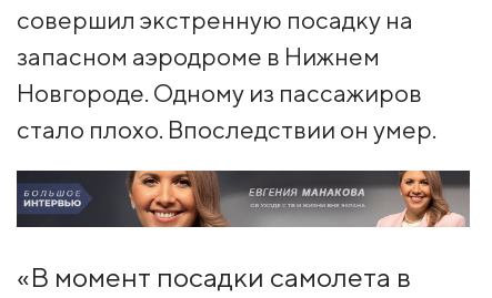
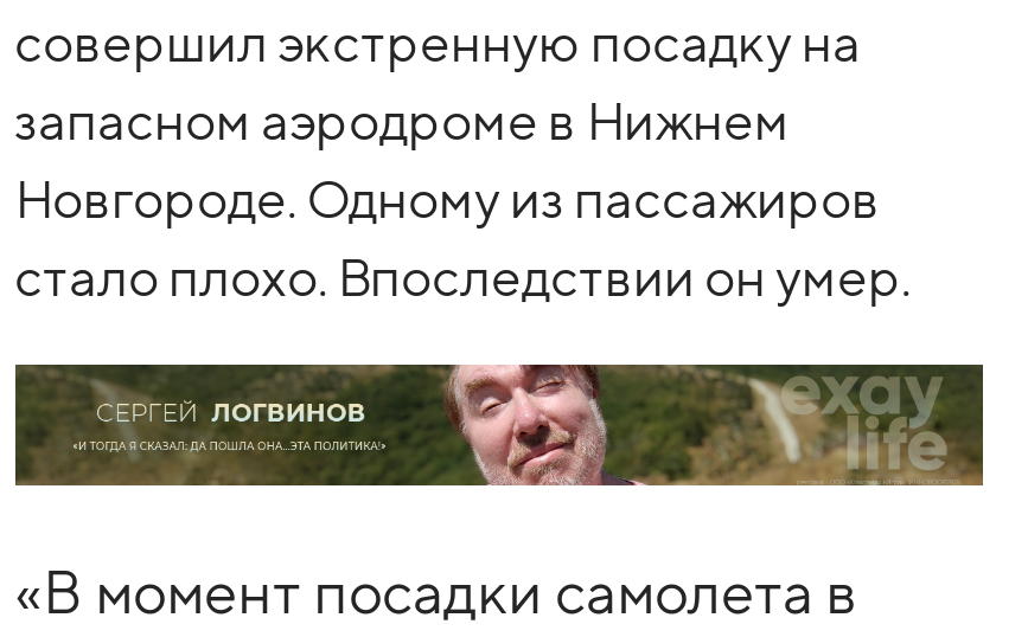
[17,169,471,228] [image] -> [15,362,985,488] [image]

